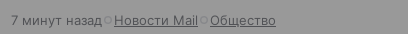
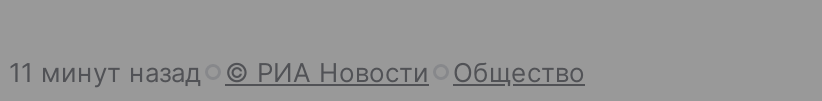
[11,12,198,28] 7 минут назад | Новости Mail -> [9,56,429,88] 11 минут назад | © РИА Новости

